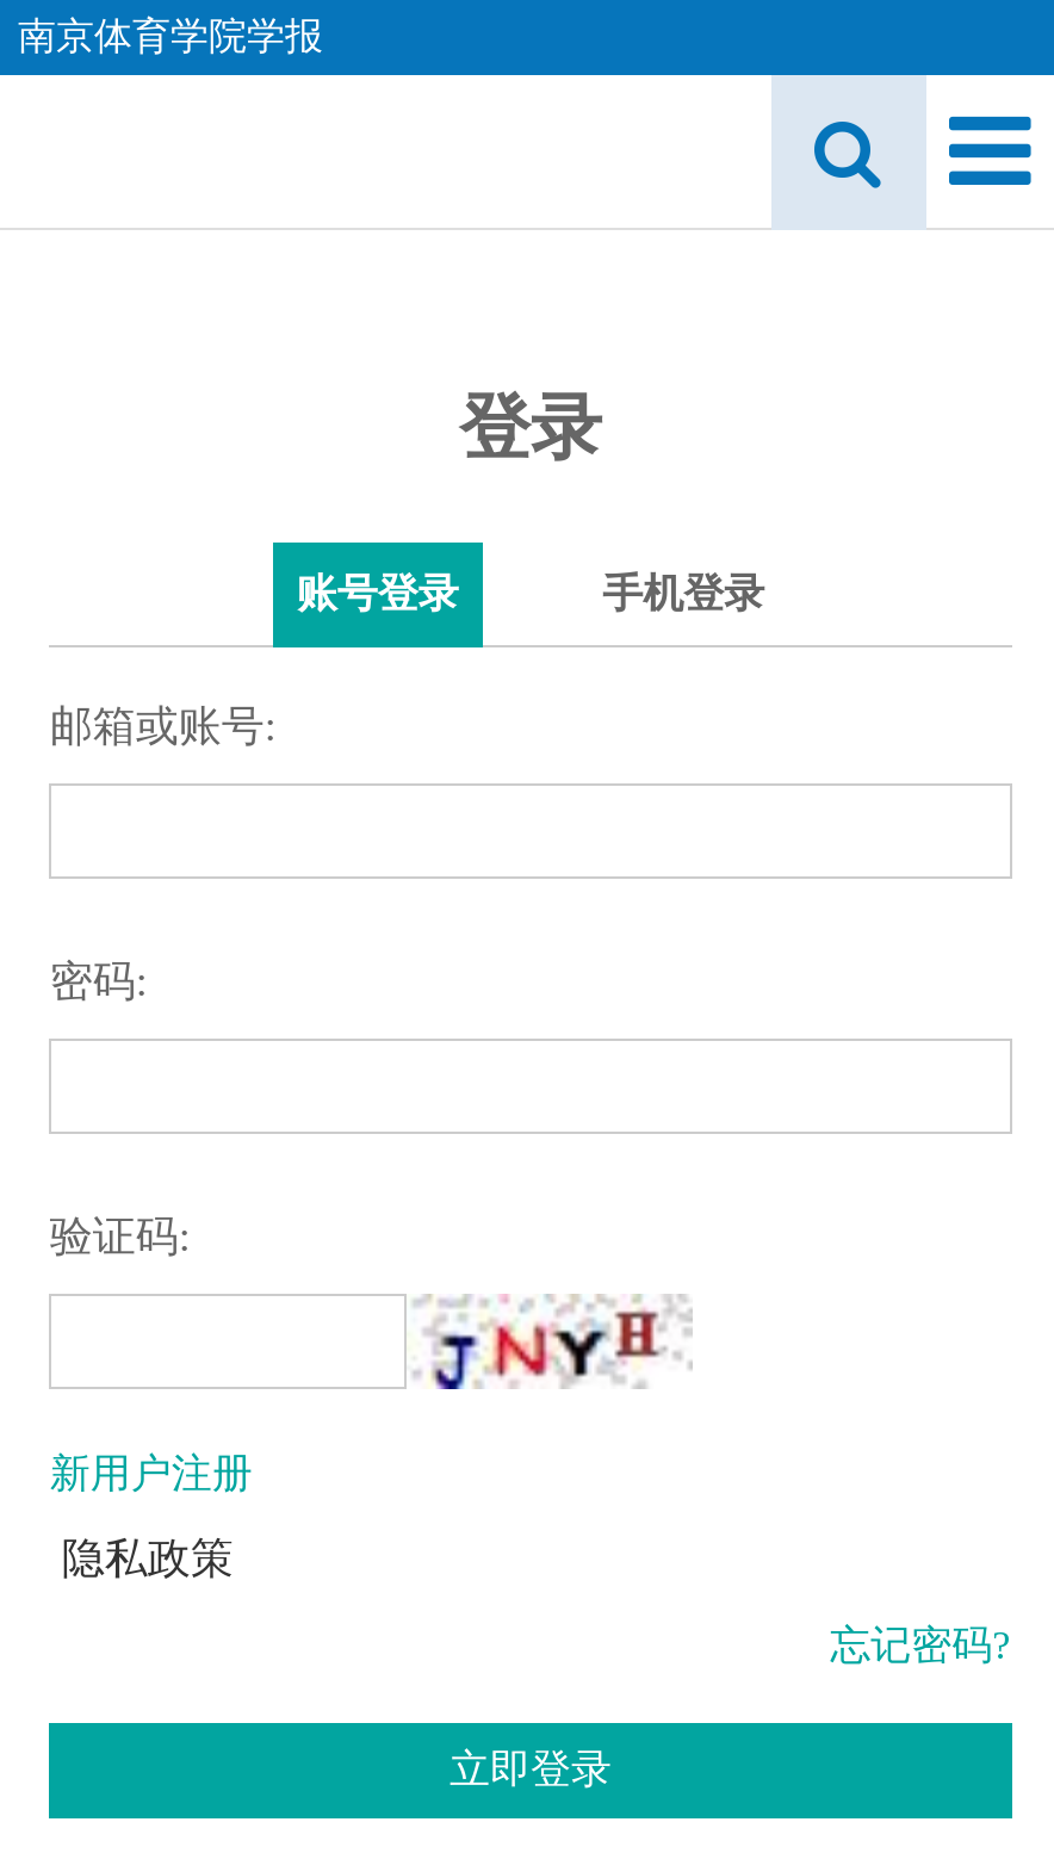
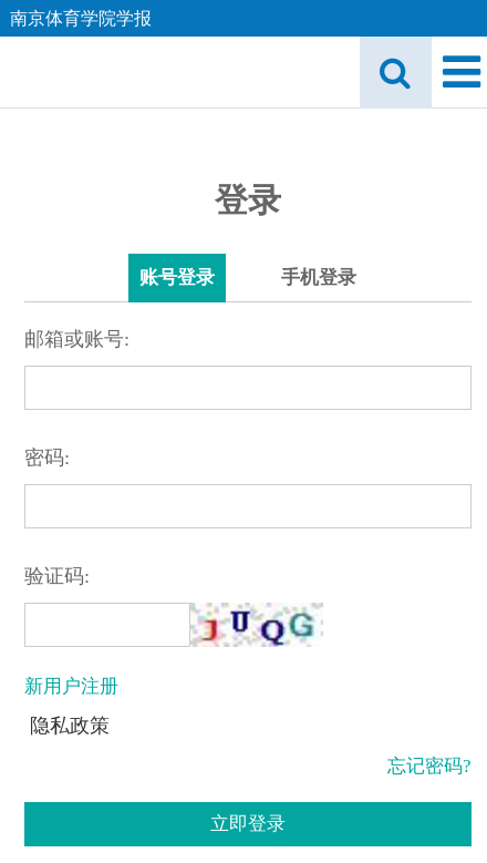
[409,1294,690,1392] [image] -> [191,604,320,647] [image]

